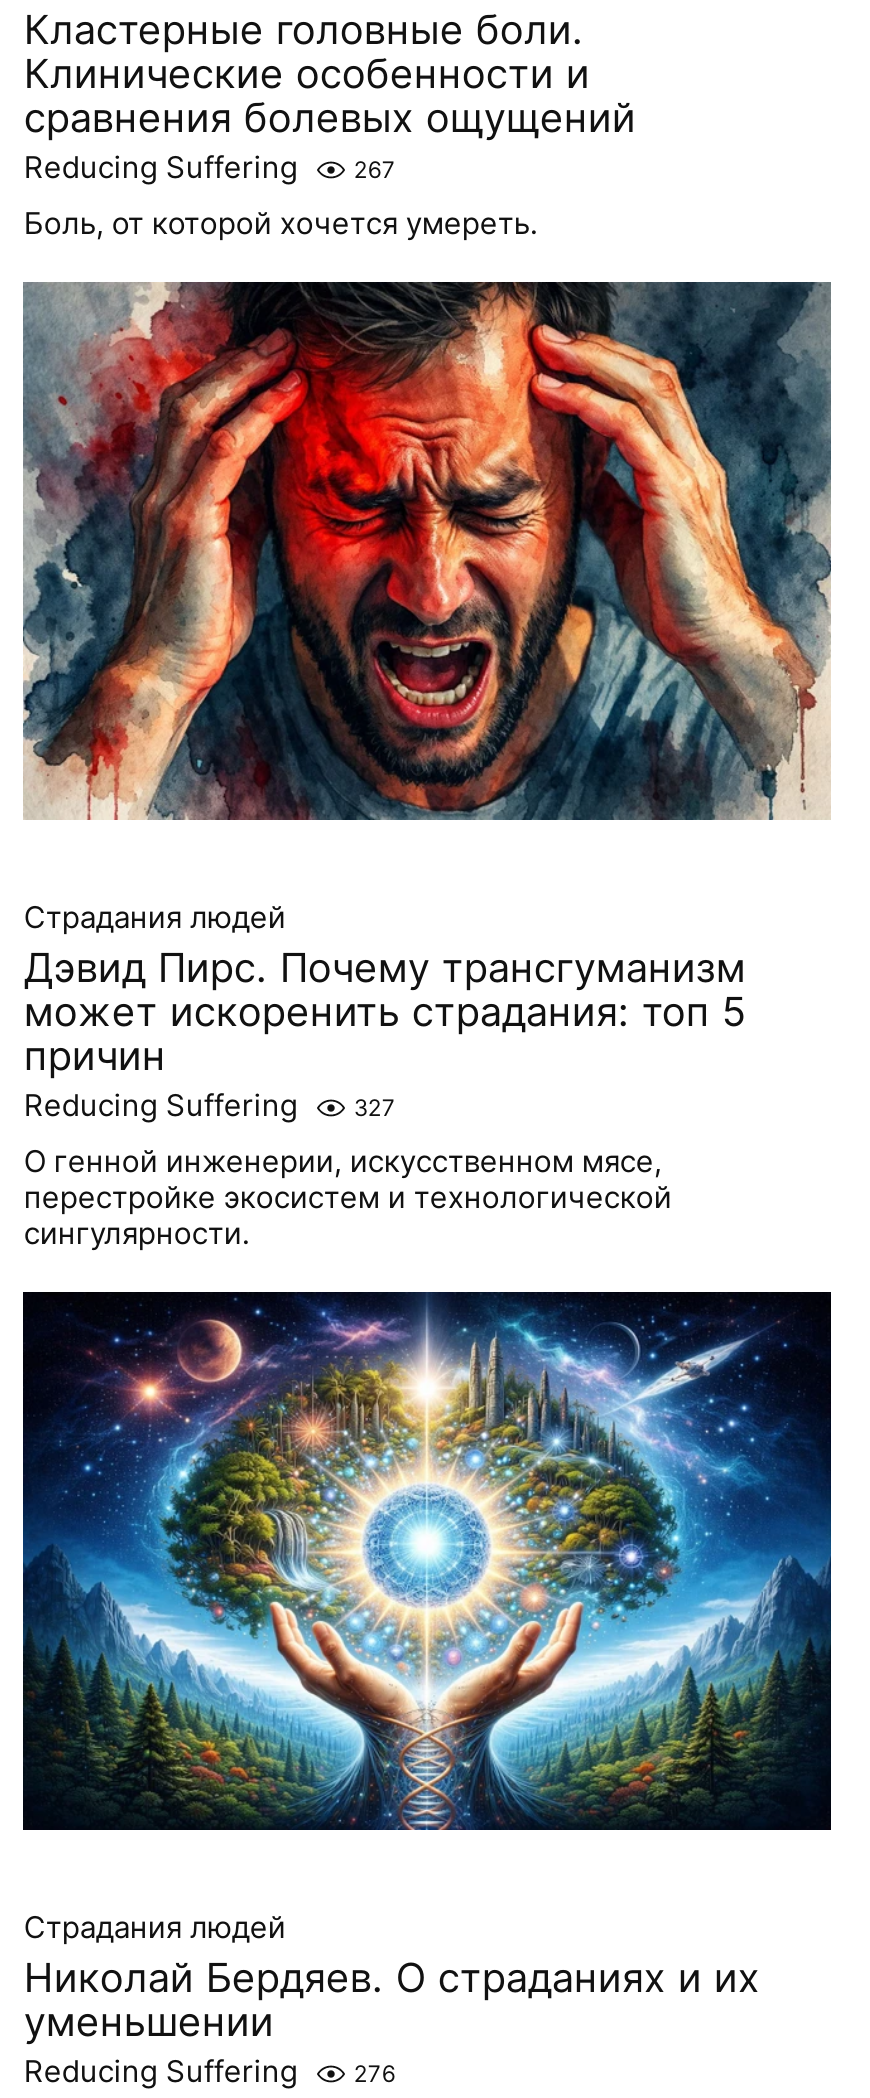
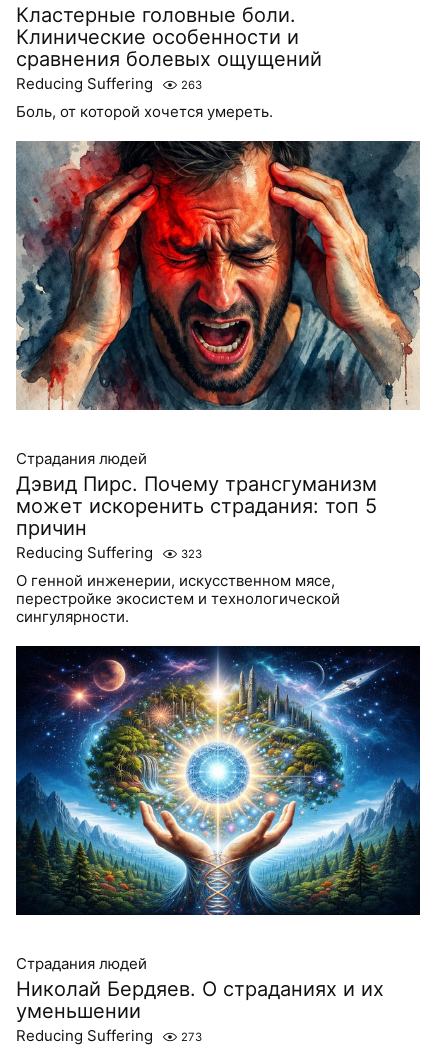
[24,147,396,185] Reducing Suffering 267 -> [16,73,202,92] Reducing Suffering 263
[24,1085,396,1123] Reducing Suffering 327 -> [16,542,202,561] Reducing Suffering 323
[24,2051,396,2089] Reducing Suffering 276 -> [16,1025,202,1044] Reducing Suffering 273

